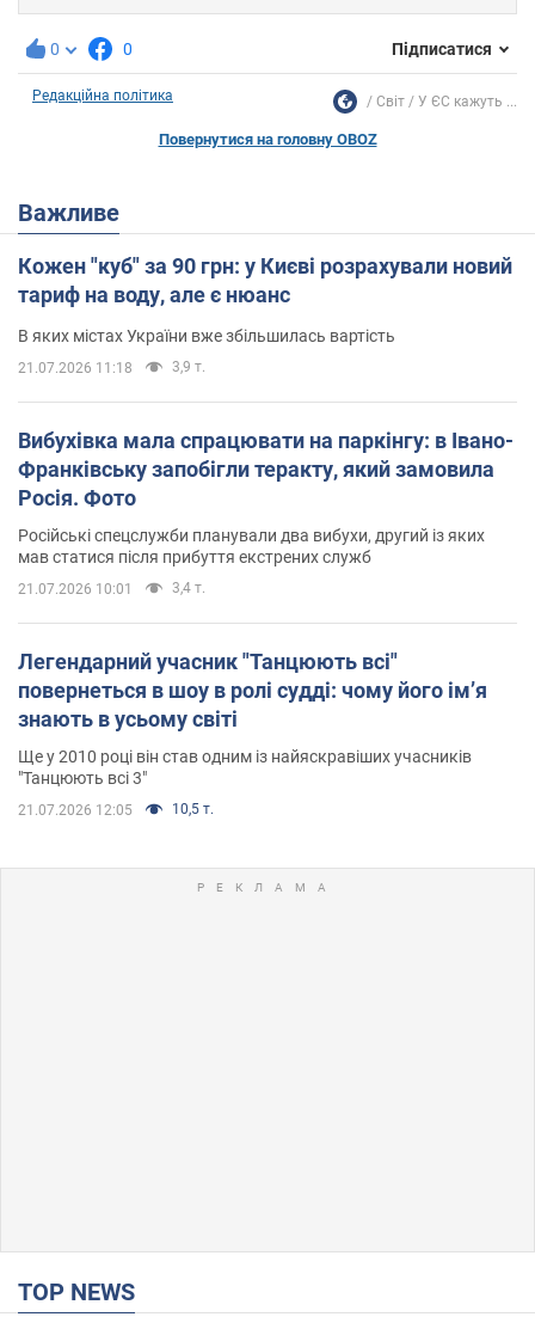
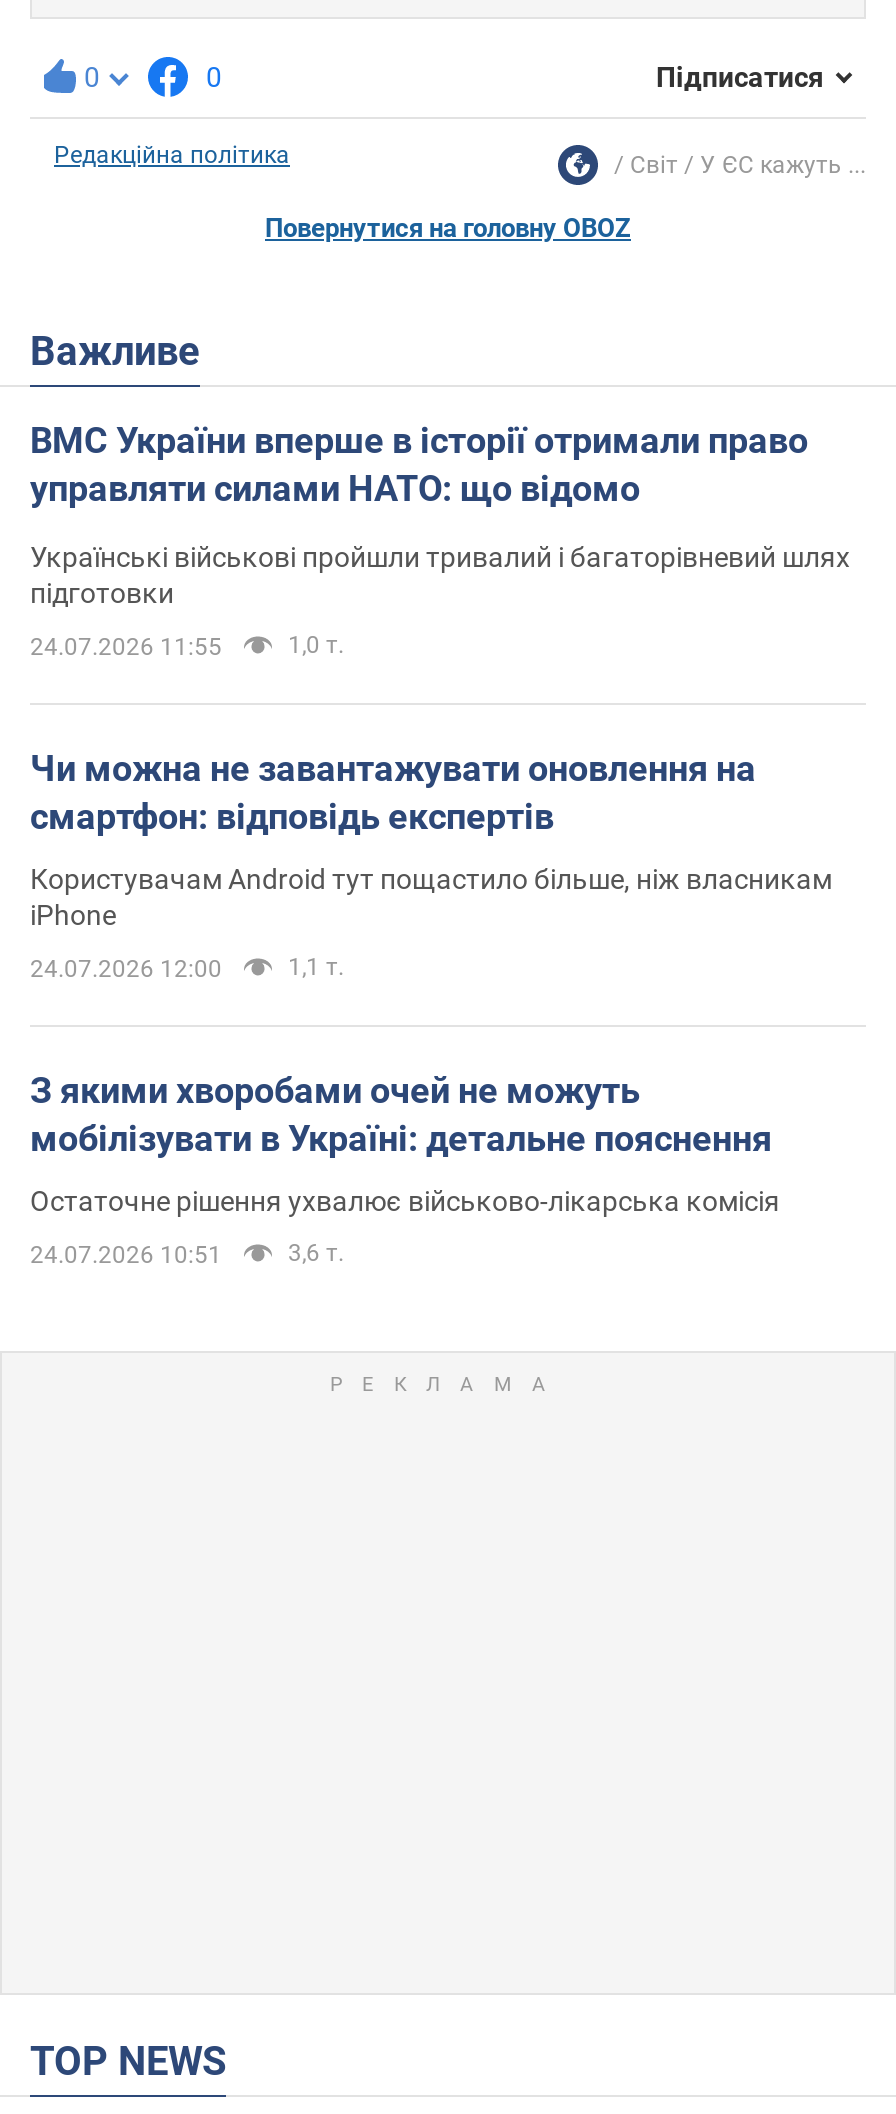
[18,253,512,307] Кожен "куб" за 90 грн: у Києві розрахували новий | тариф на воду, але є нюанс -> [30,418,808,508] ВМС України вперше в історії отримали право | управляти силами НАТО: що відомо
[18,326,395,345] В яких містах України вже збільшилась вартість -> [30,540,850,608] Українські військові пройшли тривалий і багаторівневий шлях | підготовки
[18,358,205,376] 21.07.2026 11:18 | 3,9 т. -> [30,630,344,660] 24.07.2026 11:55 | 1,0 т.
[18,427,514,510] Вибухівка мала спрацювати на паркінгу: в Івано- | Франківську запобігли теракту, який замовила | Росія. Фото -> [30,746,756,836] Чи можна не завантажувати оновлення на | смартфон: відповідь експертів
[18,525,485,566] Російські спецслужби планували два вибухи, другий із яких | мав статися після прибуття екстрених служб -> [30,862,832,930] Користувачам Android тут пощастило більше, ніж власникам | iPhone
[18,579,205,597] 21.07.2026 10:01 | 3,4 т. -> [30,952,344,982] 24.07.2026 12:00 | 1,1 т.
[18,649,487,731] Легендарний учасник "Танцюють всі" | повернеться в шоу в ролі судді: чому його імʼя | знають в усьому світі -> [30,1068,772,1158] З якими хворобами очей не можуть | мобілізувати в Україні: детальне пояснення
[18,747,472,787] Ще у 2010 році він став одним із найяскравіших учасників | "Танцюють всі 3" -> [30,1184,780,1216] Остаточне рішення ухвалює військово-лікарська комісія
[18,800,214,818] 21.07.2026 12:05 | 10,5 т. -> [30,1238,344,1268] 24.07.2026 10:51 | 3,6 т.

